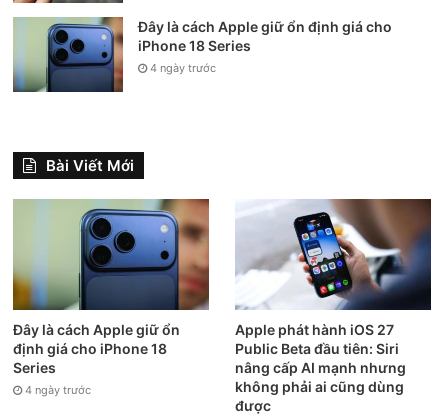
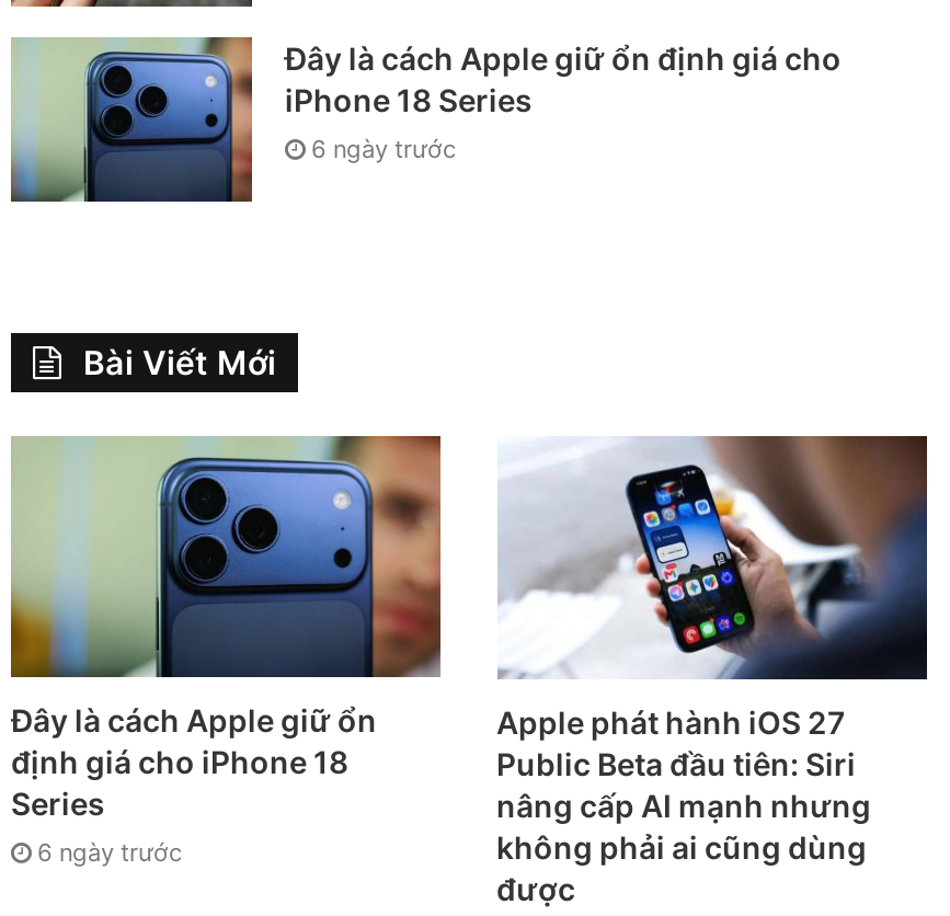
[150,61,216,75] 4 ngày trước -> [311,133,456,164] 6 ngày trước
[25,383,91,397] 4 ngày trước -> [37,837,182,867] 6 ngày trước

